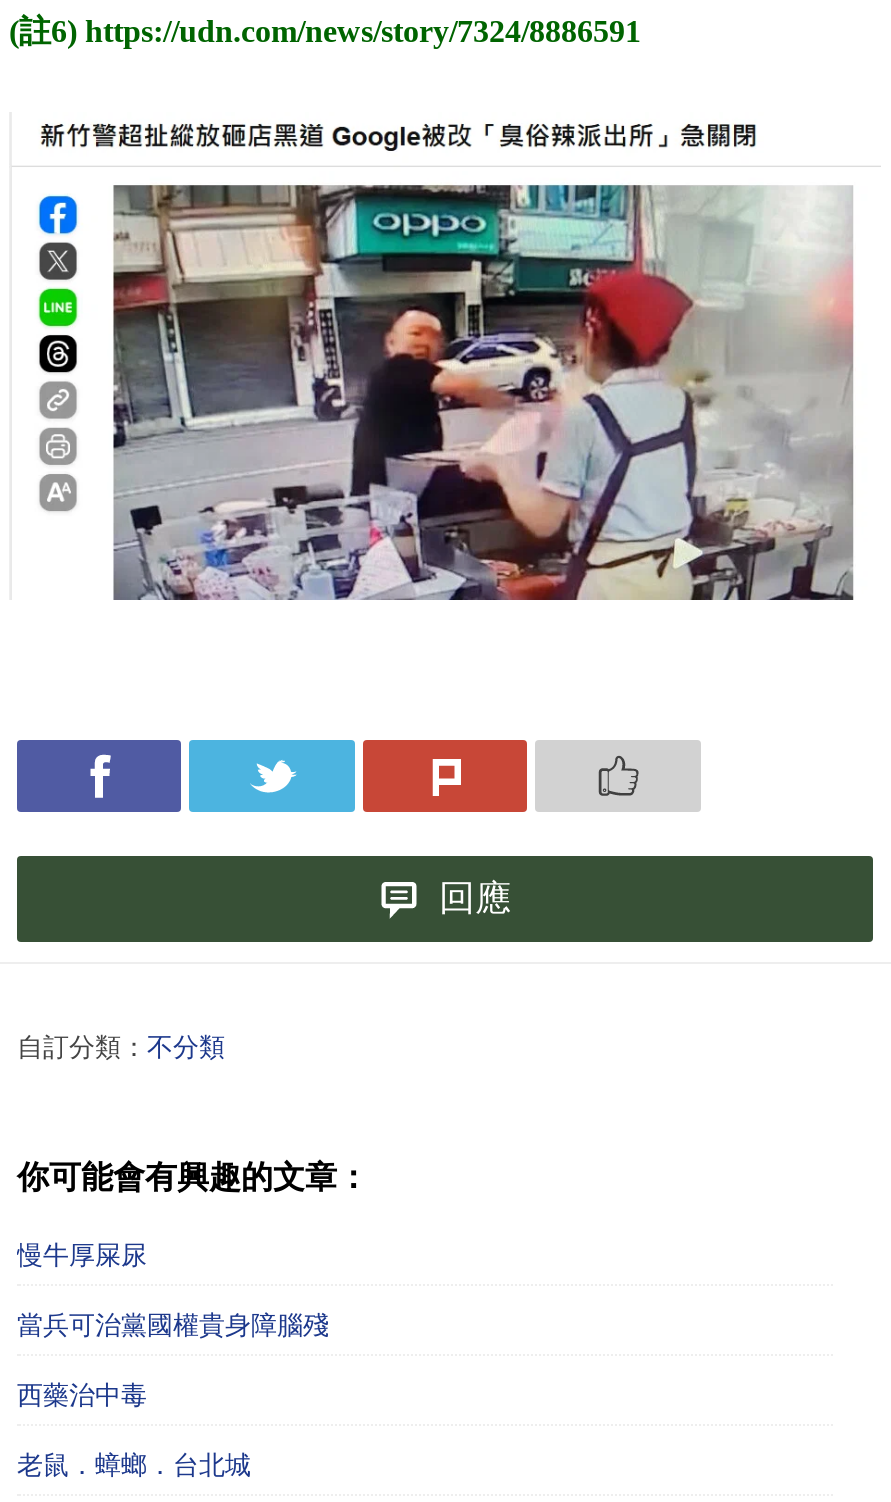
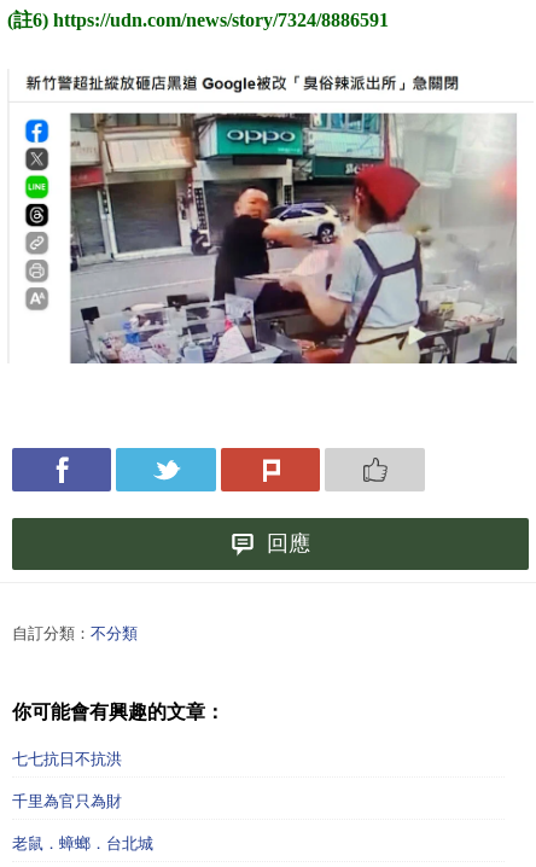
[17,1239,329,1409] 慢牛厚屎尿 | 當兵可治黨國權貴身障腦殘 | 西藥治中毒 -> [12,750,122,810] 七七抗日不抗洪 | 千里為官只為財

